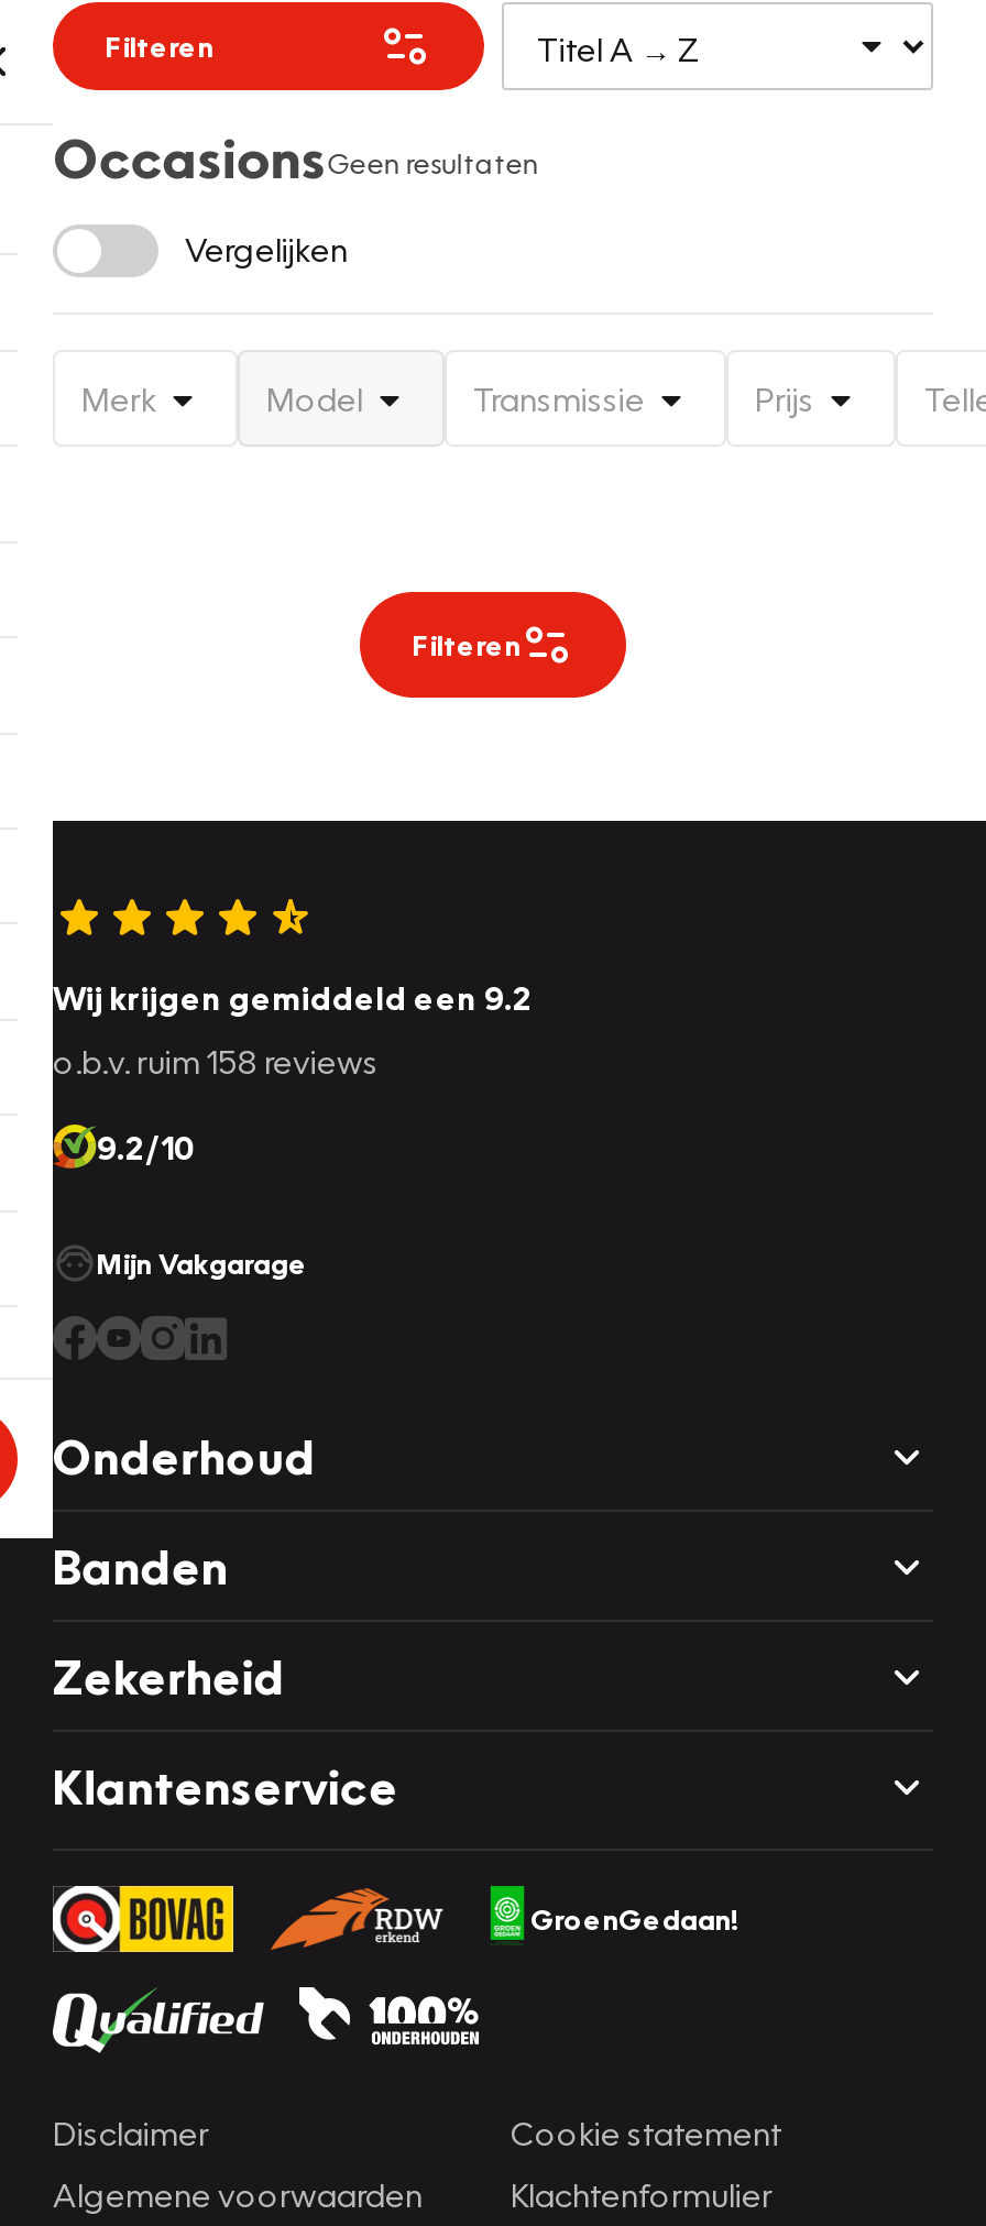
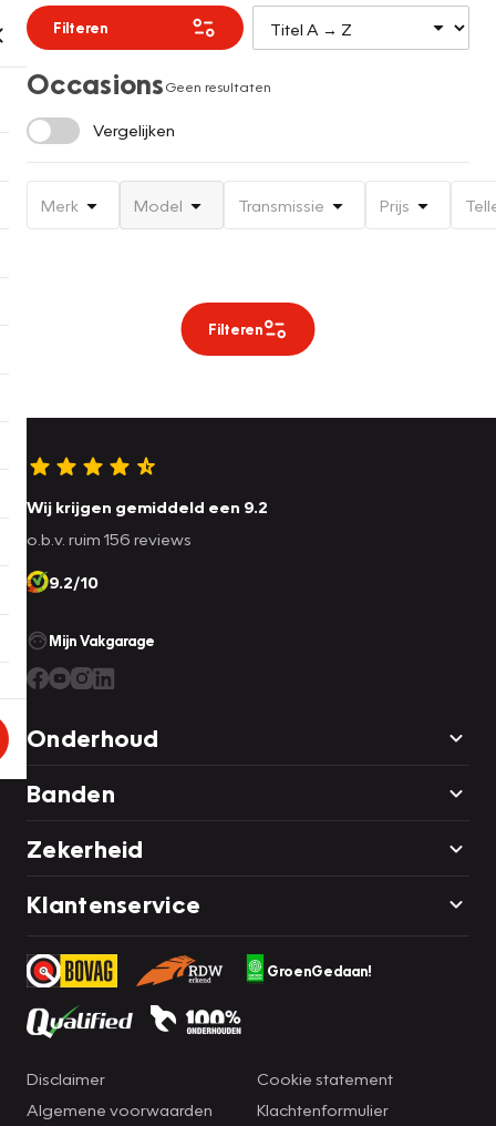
[53,1041,379,1081] o.b.v. ruim 158 reviews -> [27,529,192,549] o.b.v. ruim 156 reviews

